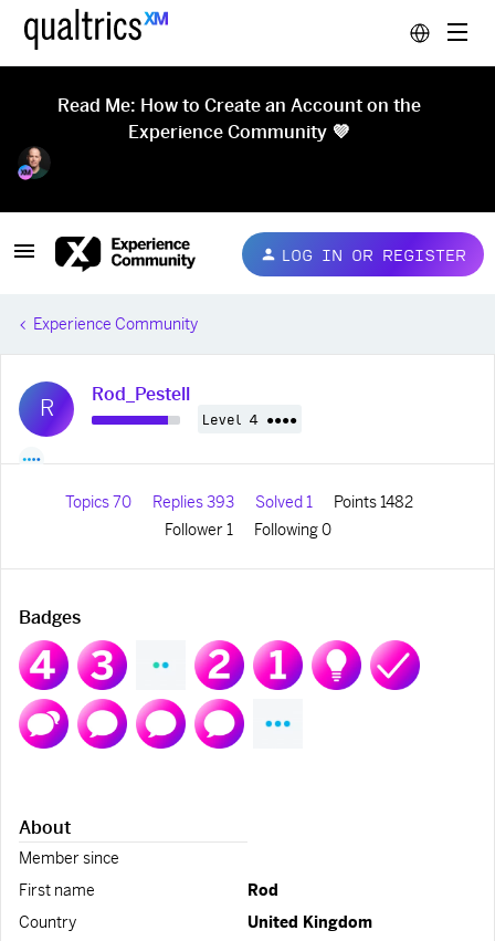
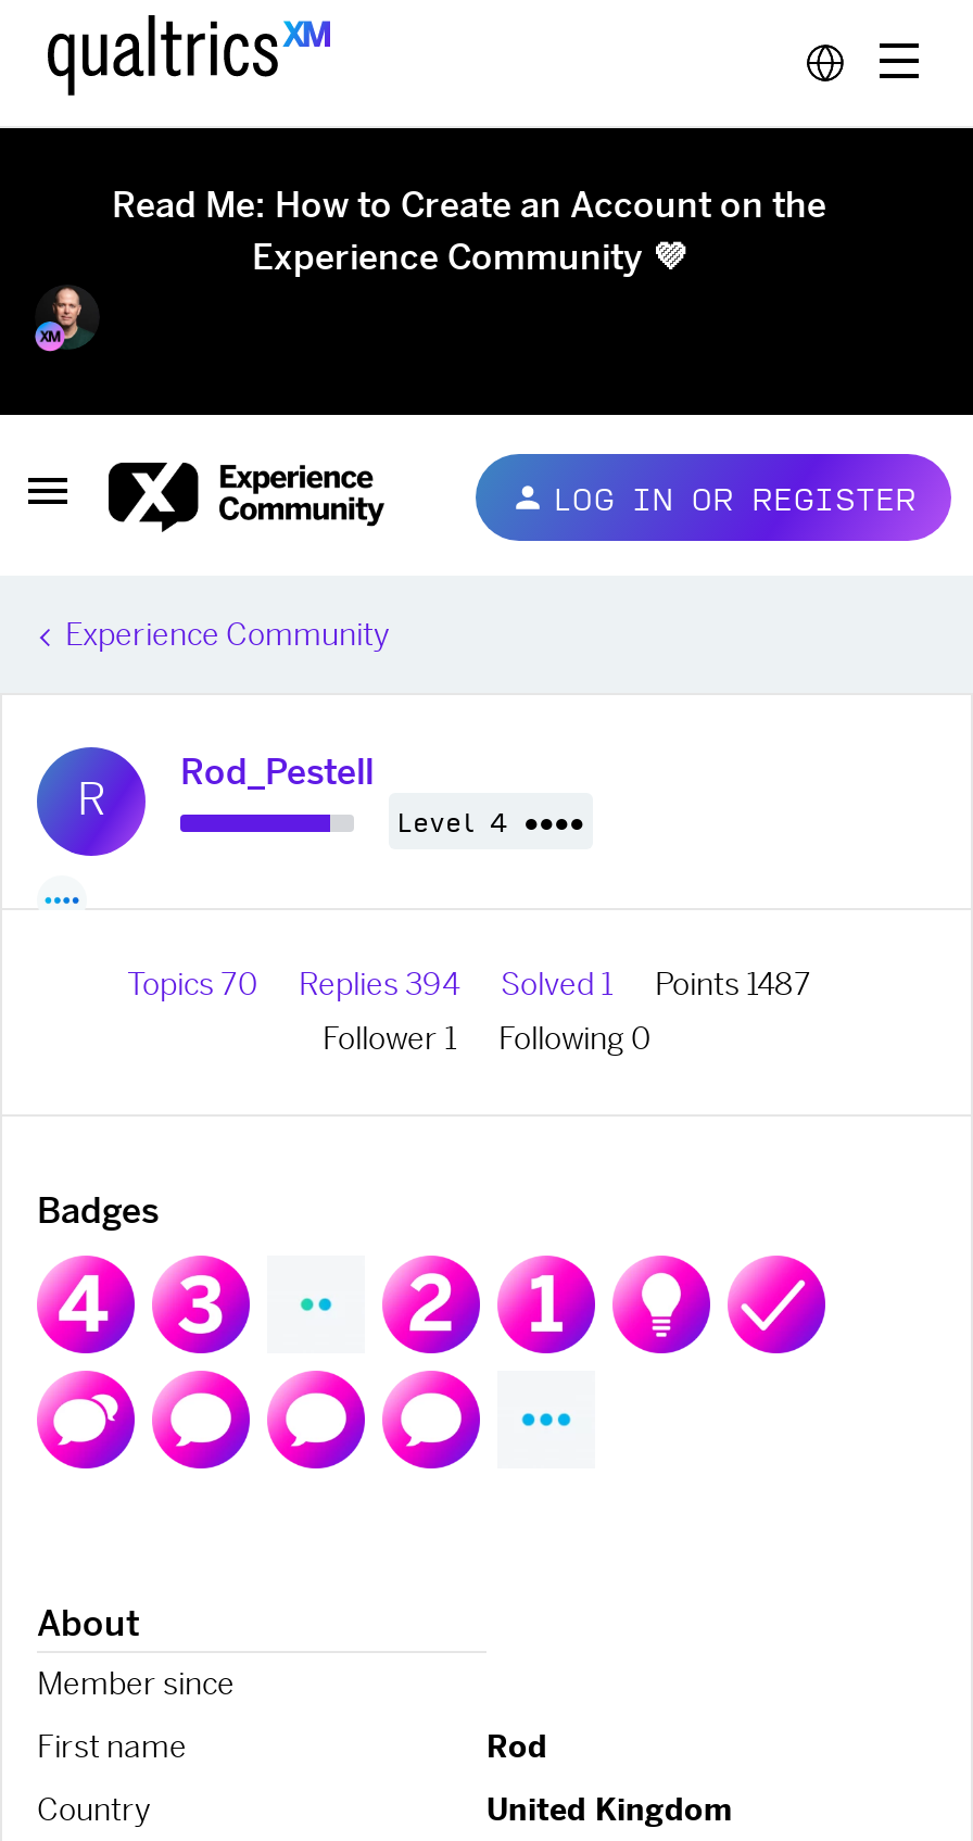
[152,492,237,512] Replies 393 -> [299,964,466,1004] Replies 394
[333,492,413,512] Points 1482 -> [655,964,811,1004] Points 1487

